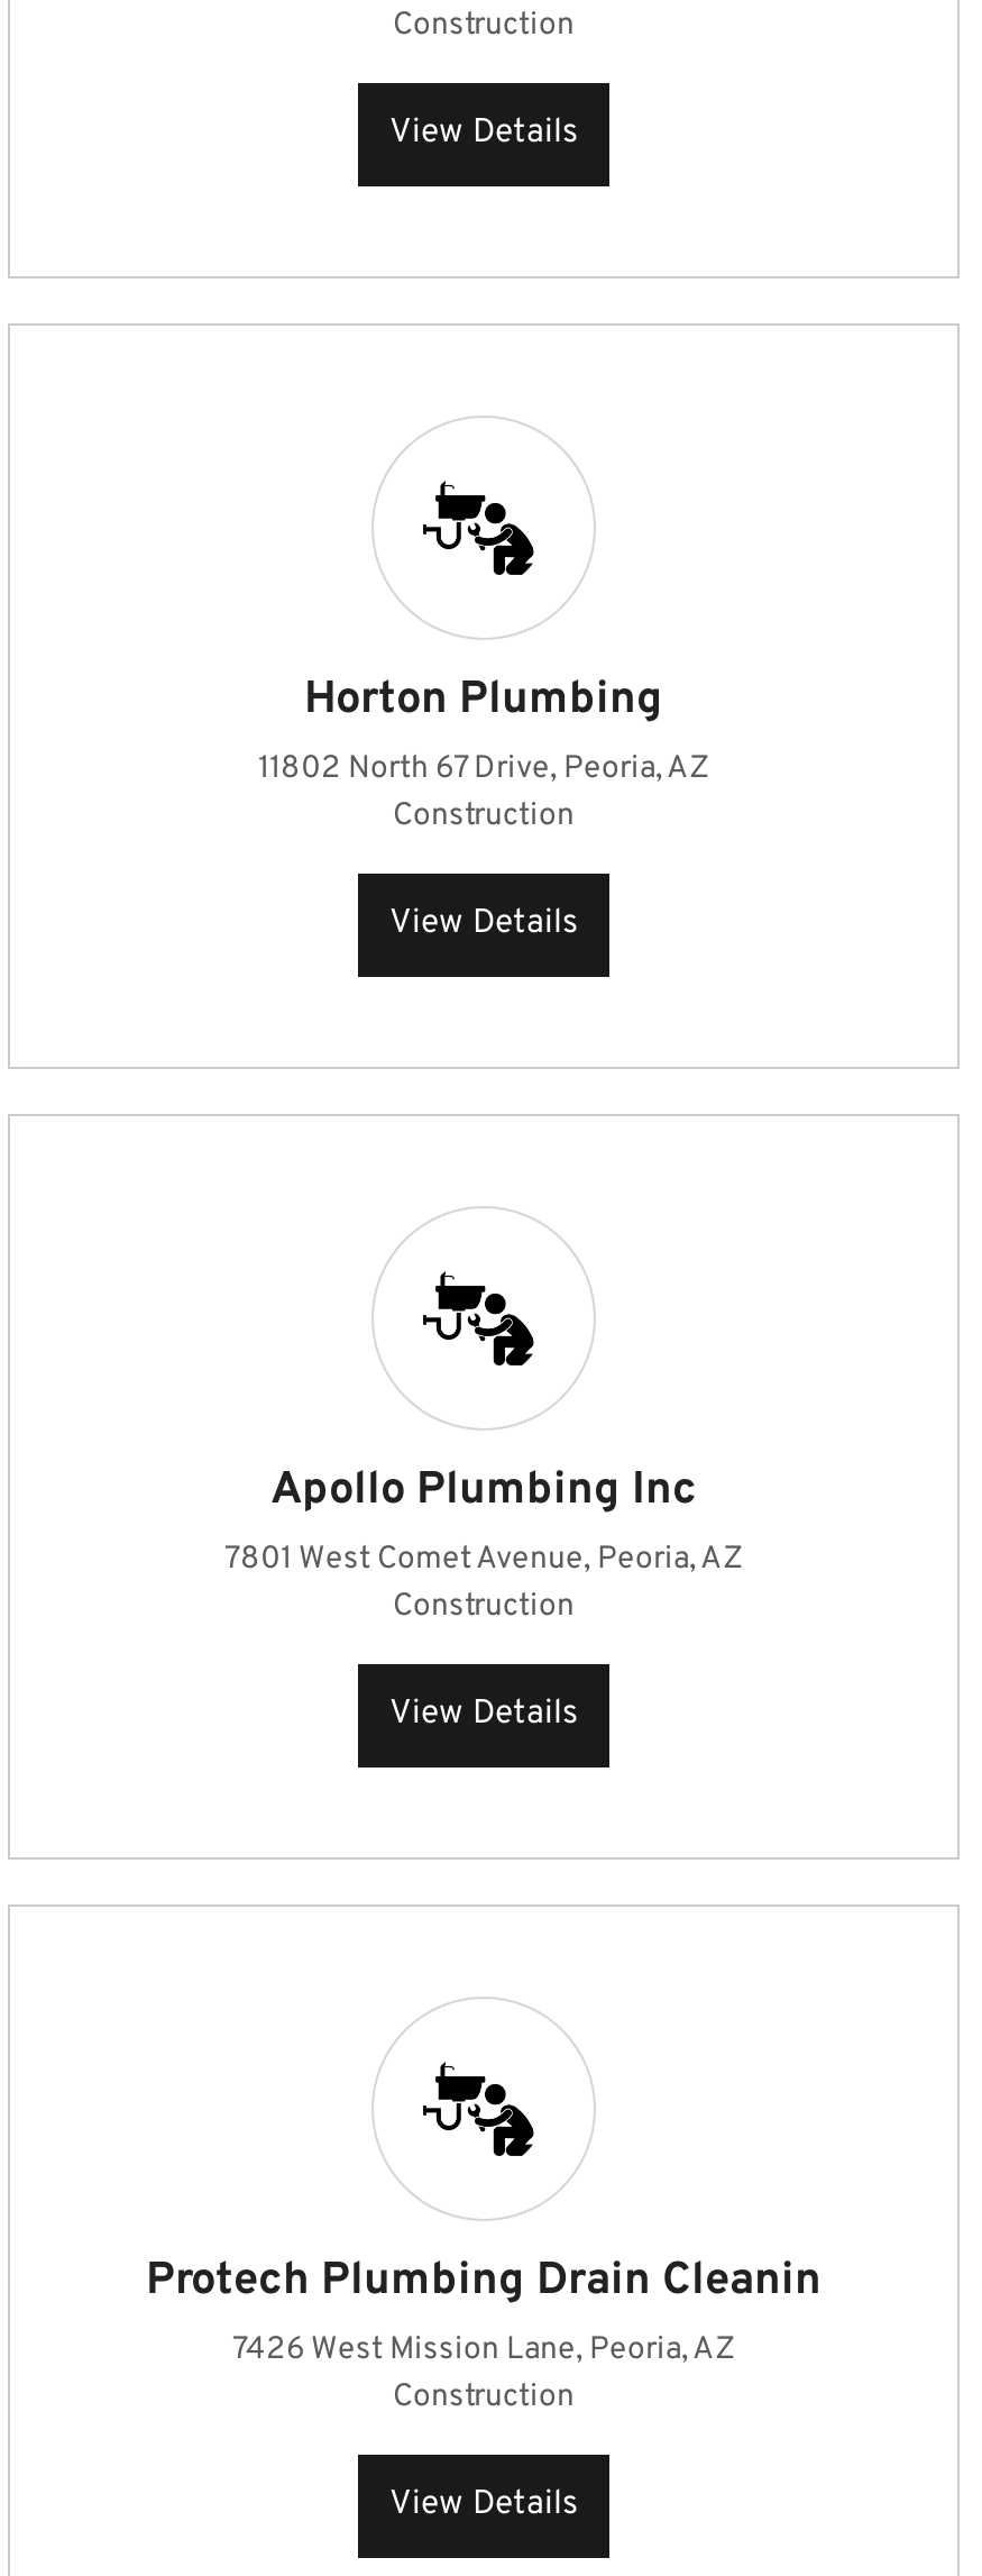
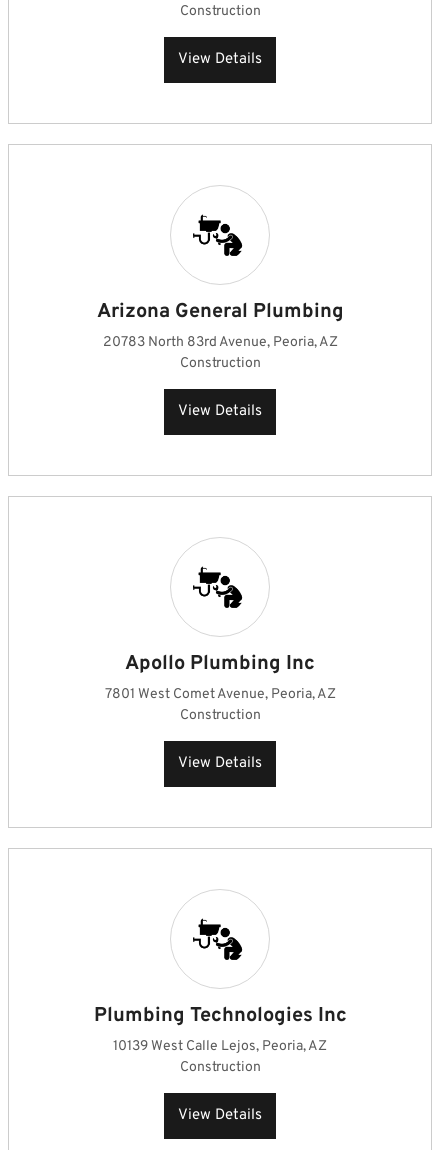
[258,672,709,788] Horton Plumbing | 11802 North 67 Drive, Peoria, AZ -> [96,299,343,351] Arizona General Plumbing | 20783 North 83rd Avenue, Peoria, AZ
[146,2253,822,2369] Protech Plumbing Drain Cleanin | 7426 West Mission Lane, Peoria, AZ -> [93,1003,346,1055] Plumbing Technologies Inc | 10139 West Calle Lejos, Peoria, AZ

